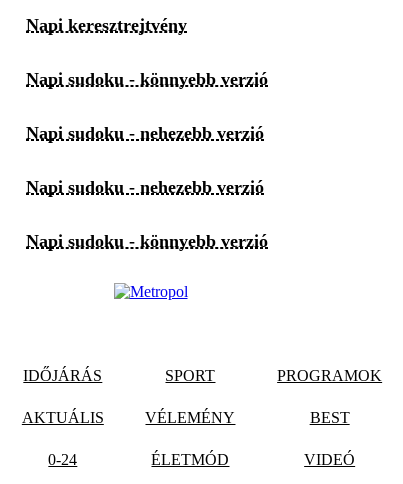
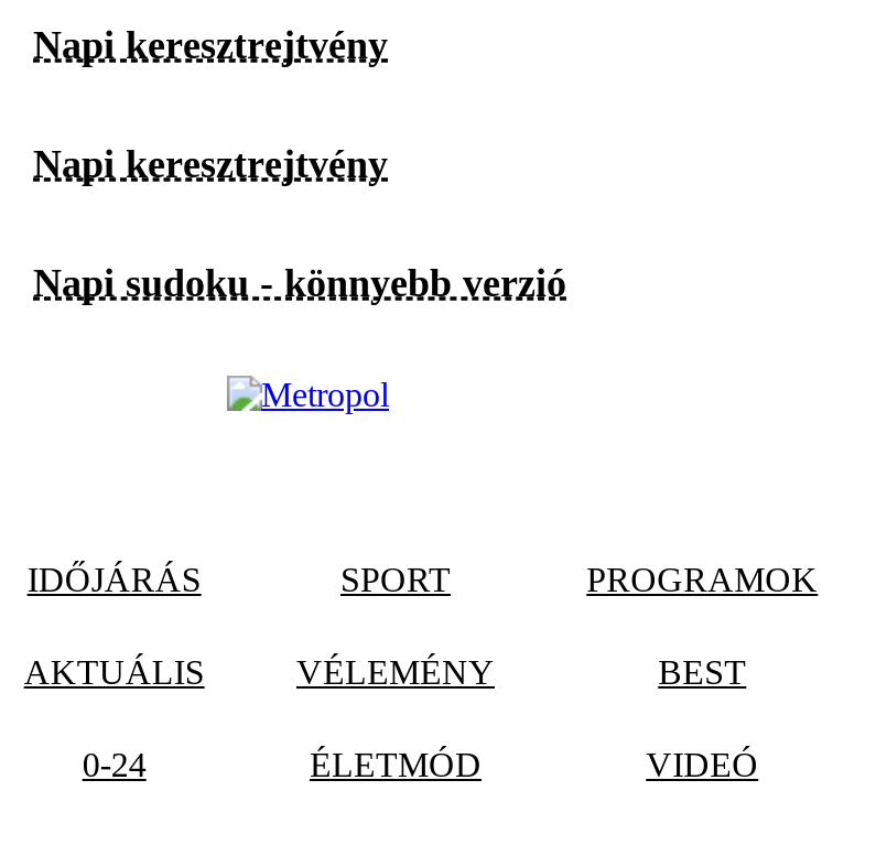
[26,69,268,197] Napi sudoku - könnyebb verzió | Napi sudoku - nehezebb verzió | Napi sudoku - nehezebb verzió -> [33,142,388,186] Napi keresztrejtvény

